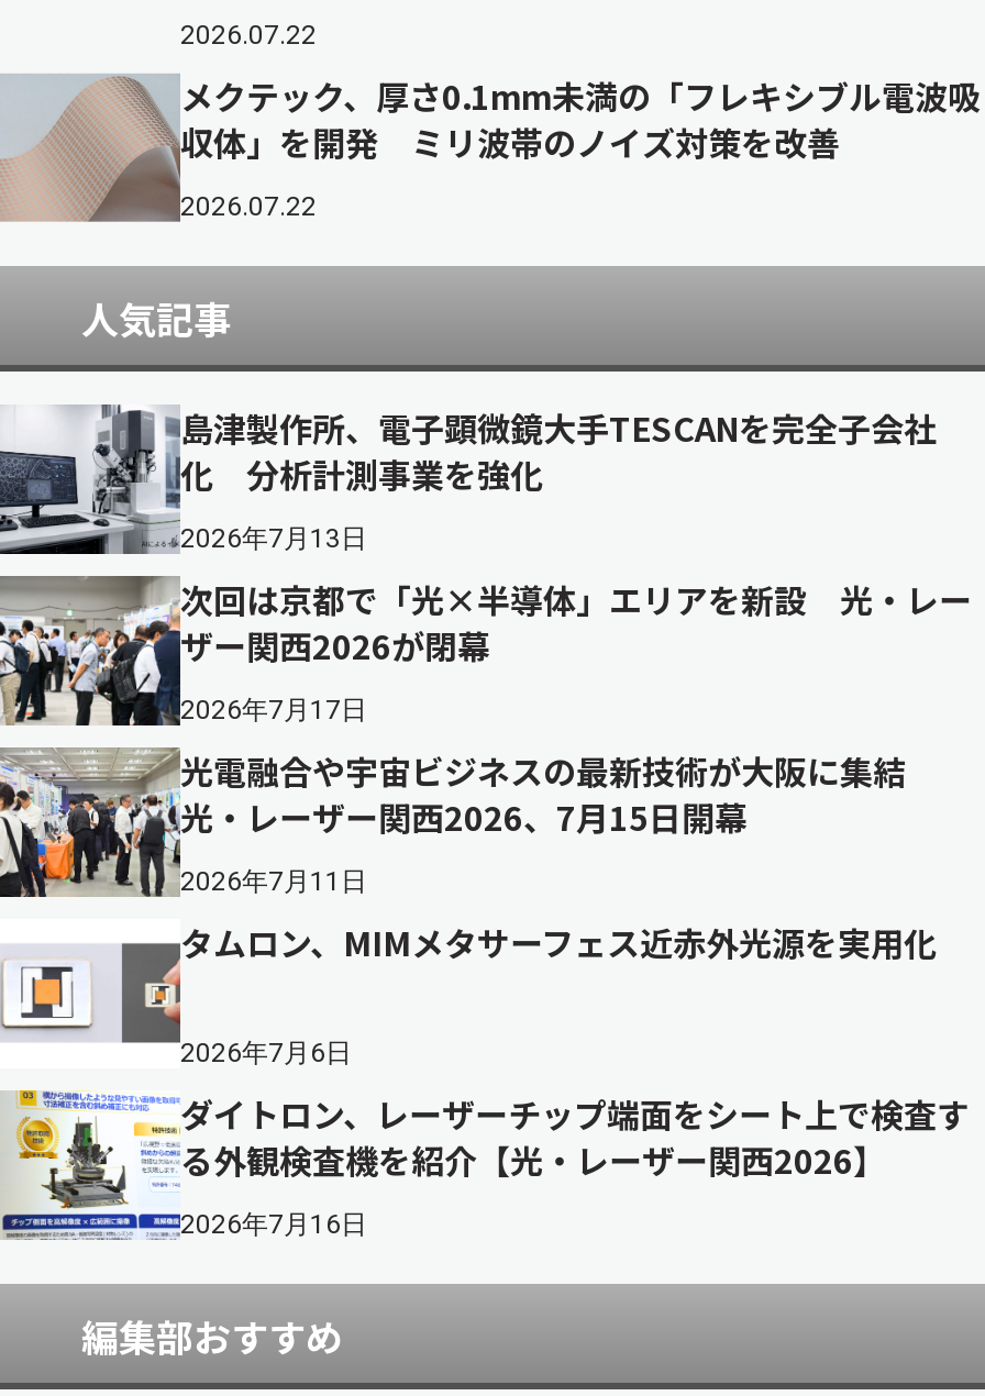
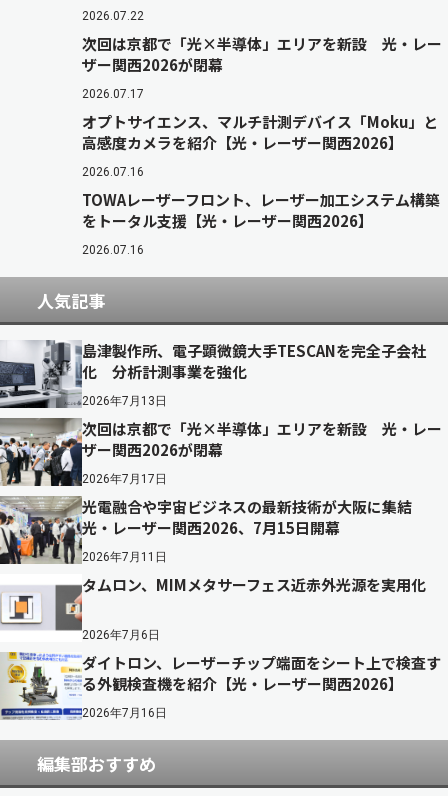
[7,73,150,224] [image] -> none
[180,73,981,223] メクテック、厚さ0.1mm未満の「フレキシブル電波吸 | 収体」を開発 ミリ波帯のノイズ対策を改善 | 2026.07.22 -> [82,33,442,257] 次回は京都で「光×半導体」エリアを新設 光・レー | ザー関西2026が閉幕 | 2026.07.17 | オプトサイエンス、マルチ計測デバイス「Moku」と | 高感度カメラを紹介【光・レーザー関西2026】 | 2026.07.16 | TOWAレーザーフロント、レーザー加工システム構築 | をトータル支援【光・レーザー関西2026】 | 2026.07.16

